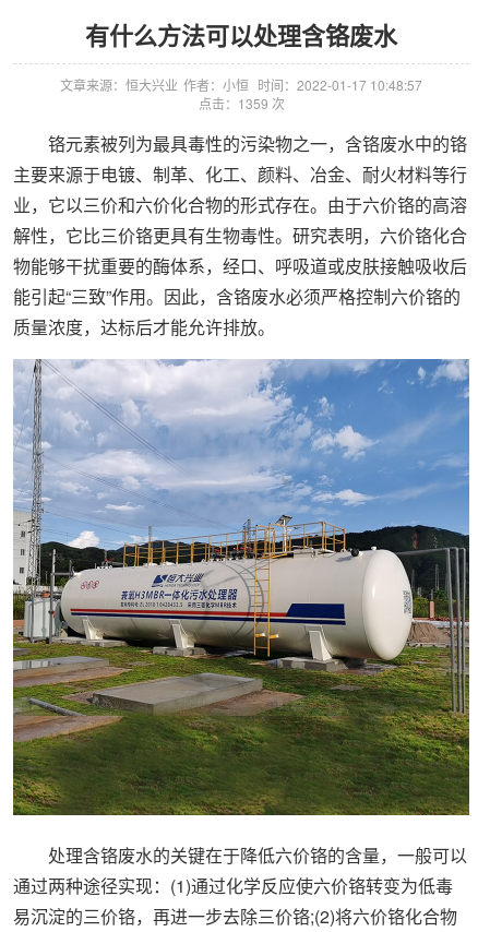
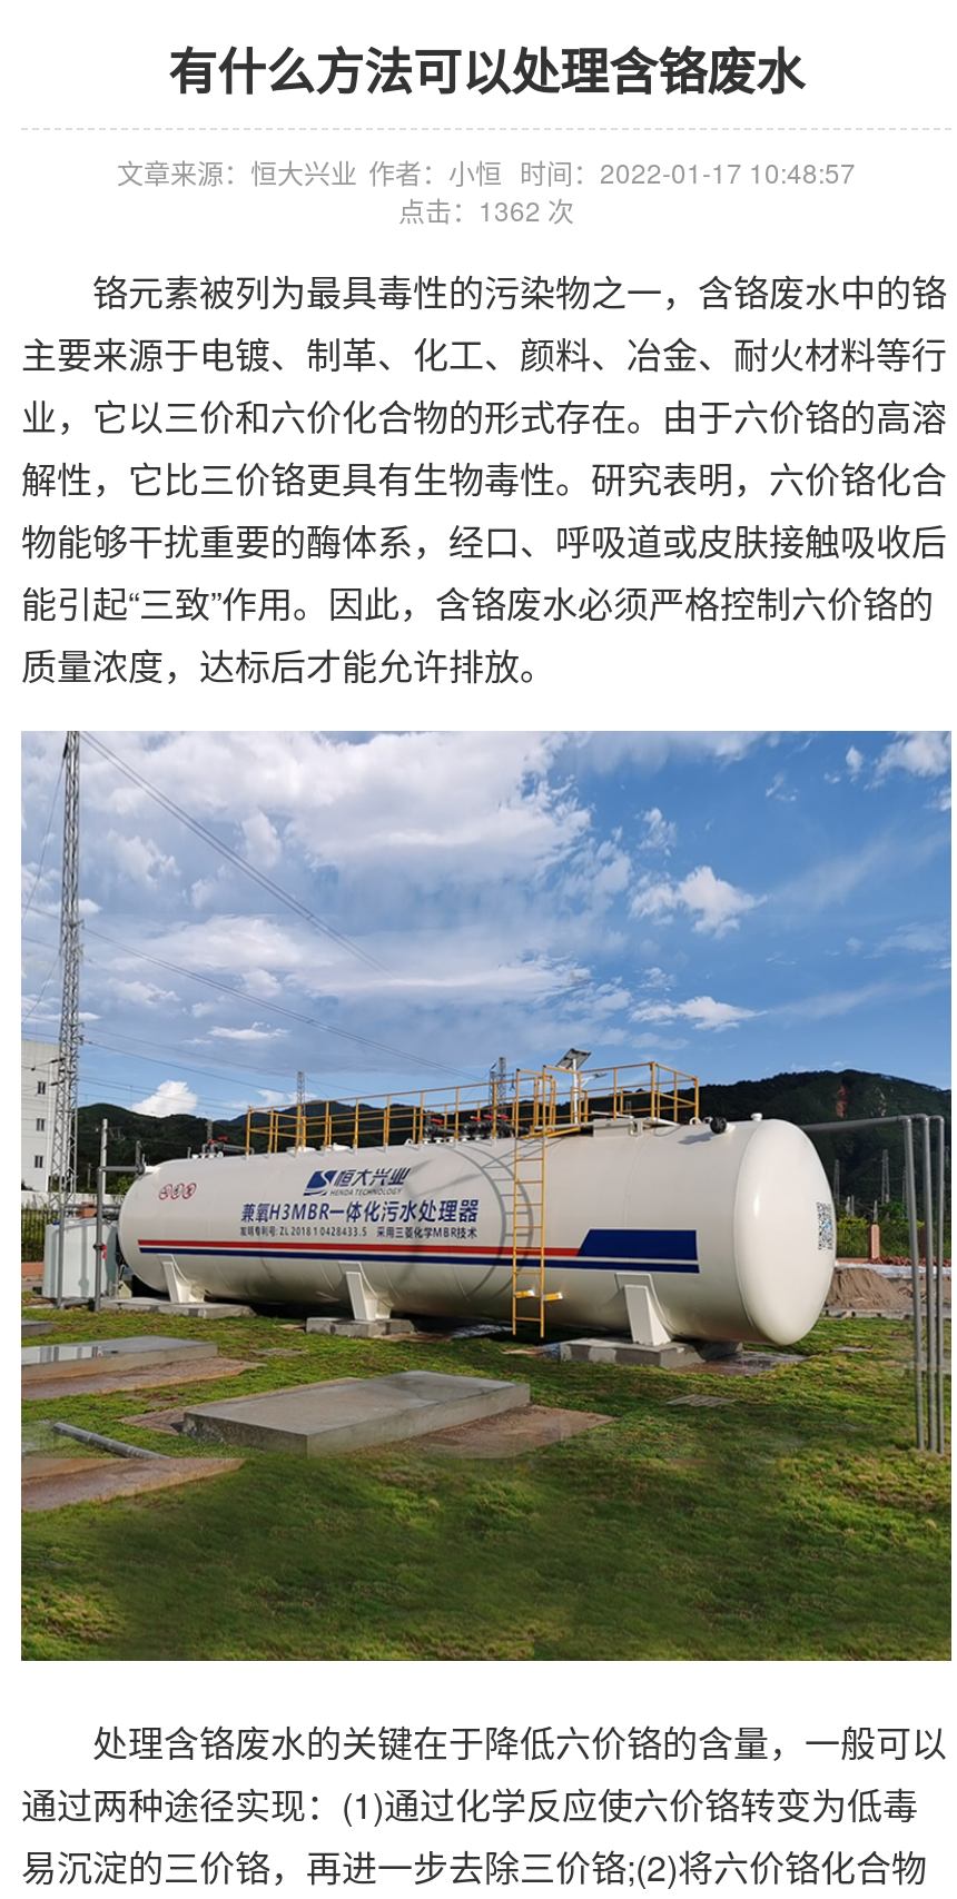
[198,94,284,112] 点击：1359 次 -> [398,190,574,228] 点击：1362 次

